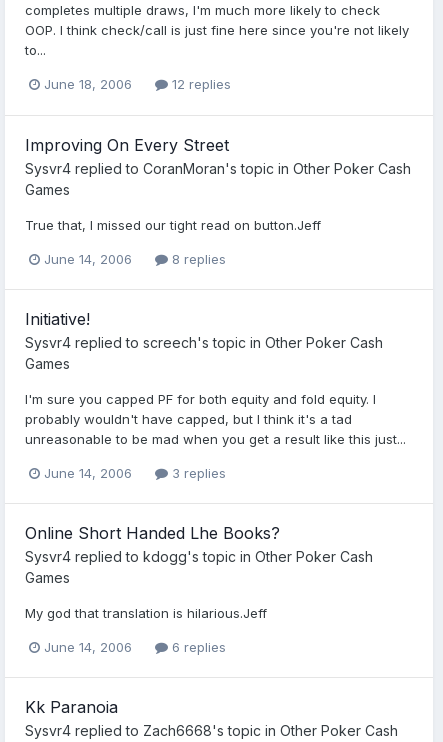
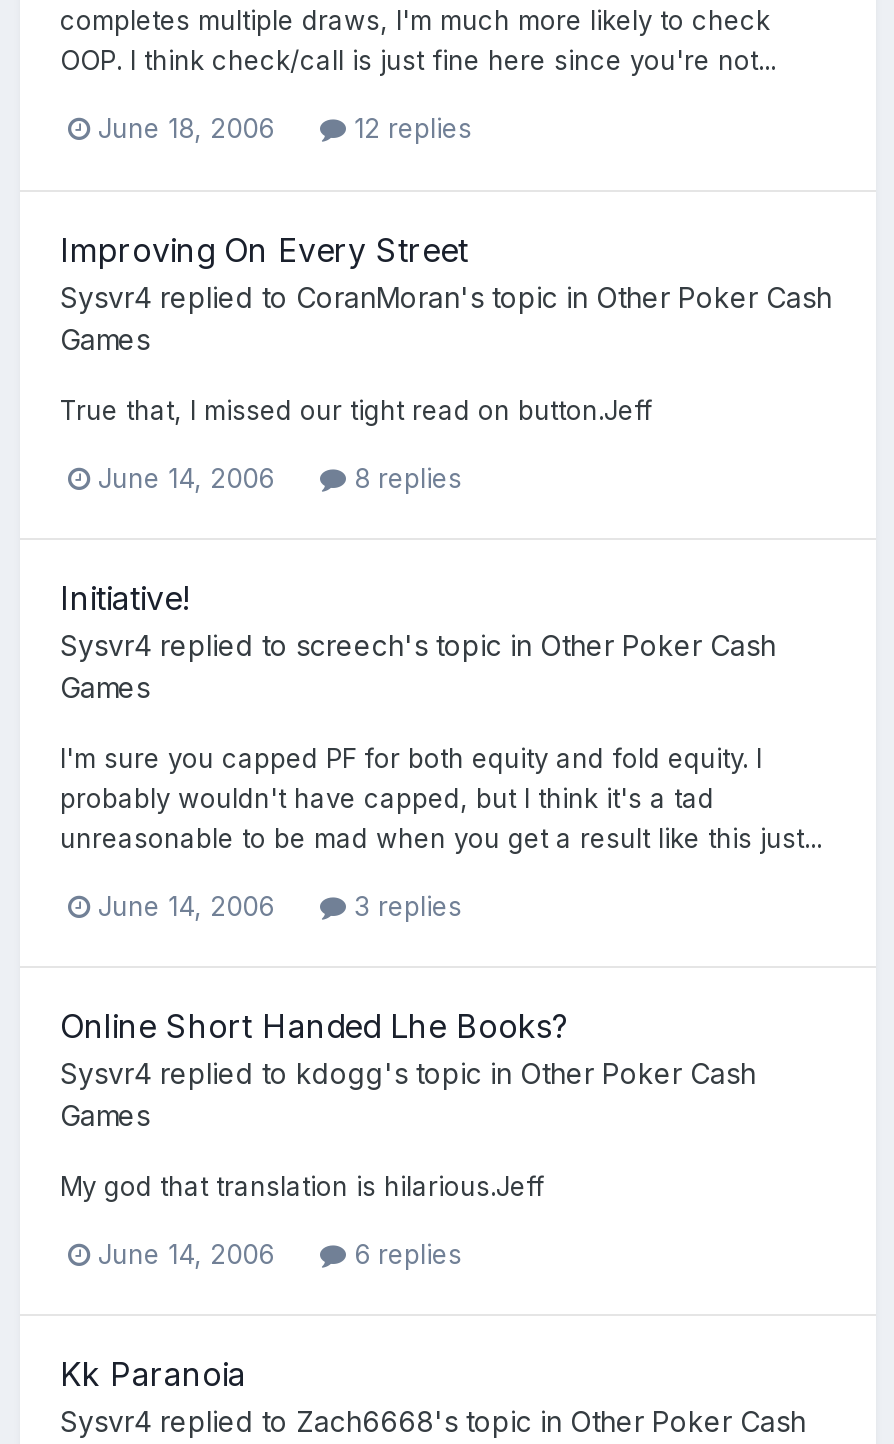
[25,22,409,58] OOP. I think check/call is just fine here since you're not likely | to... -> [60,45,776,77] OOP. I think check/call is just fine here since you're not...

